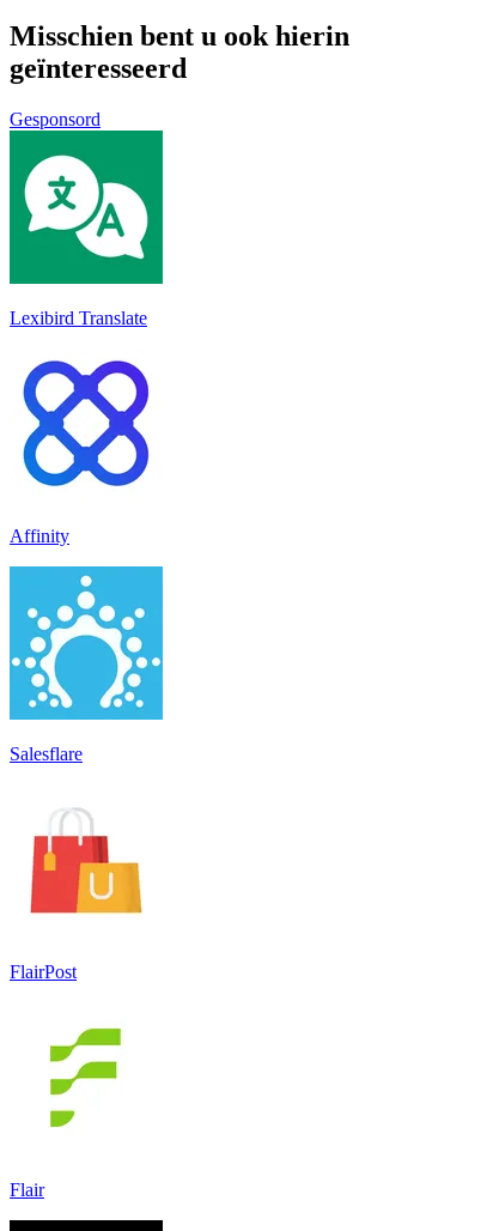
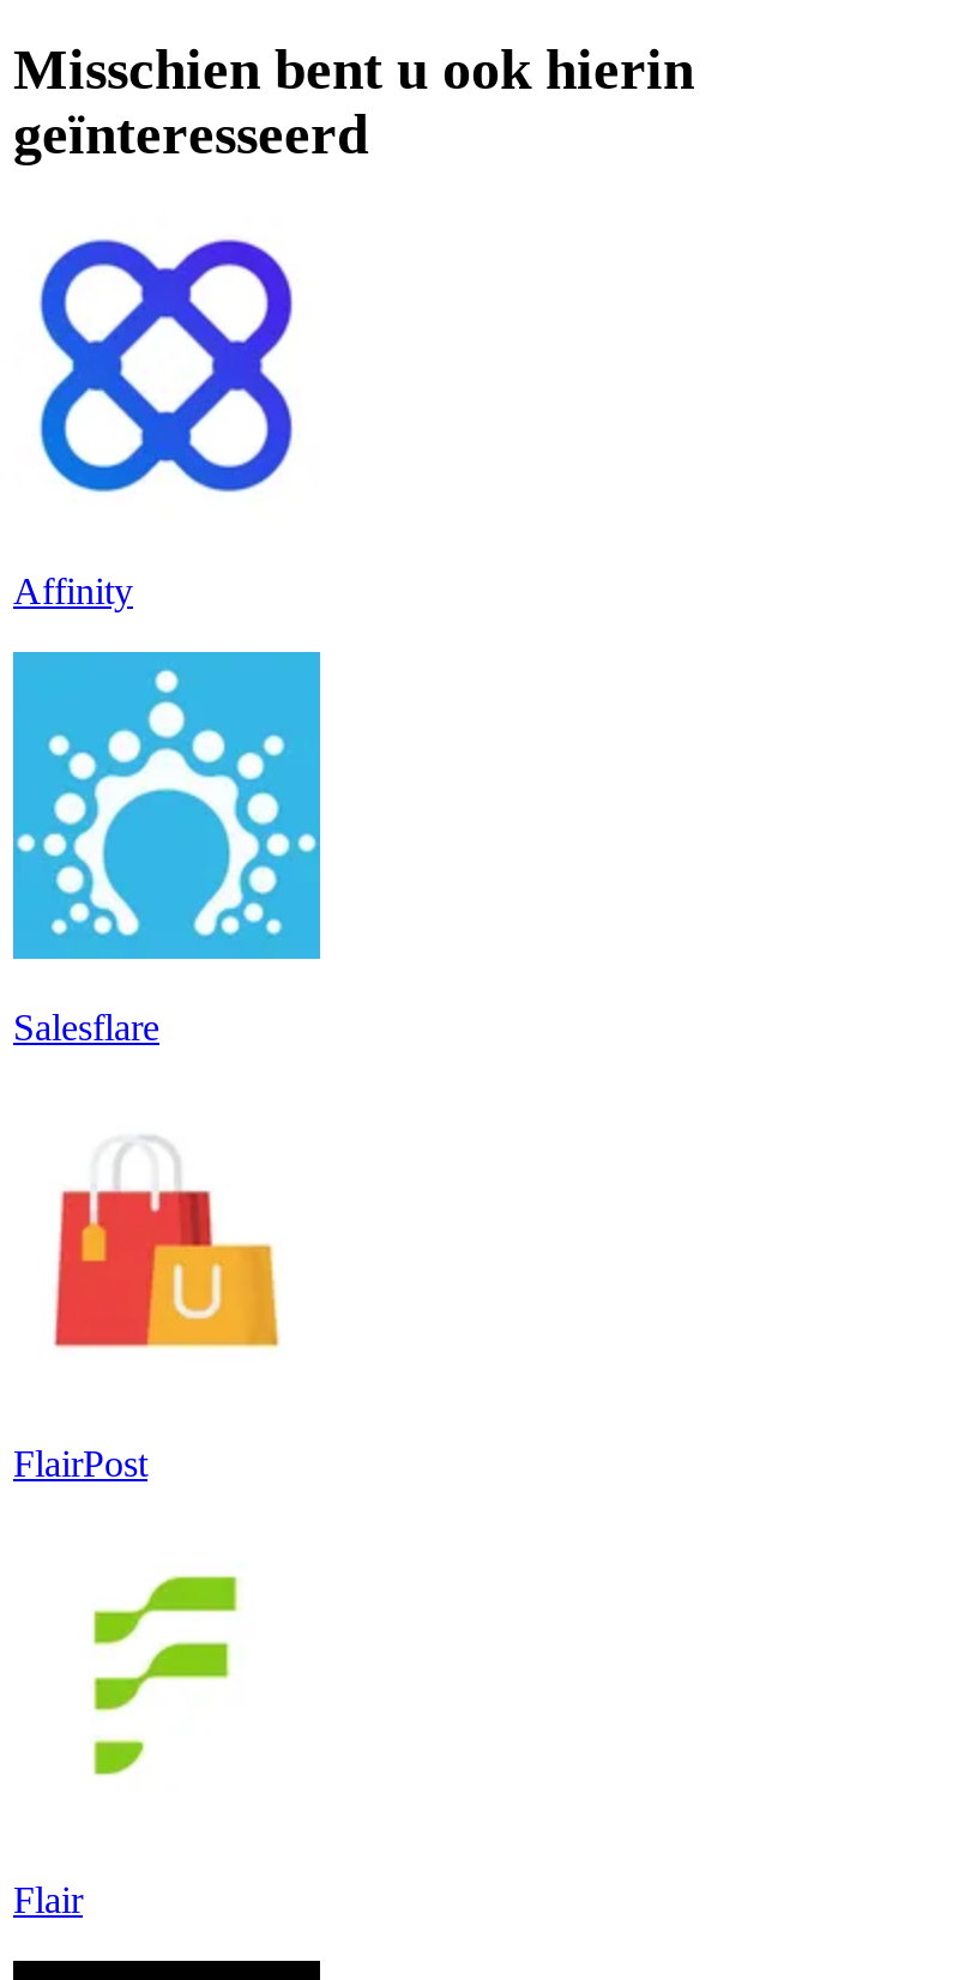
[10,109,101,129] Gesponsord -> none
[8,129,164,328] [image] | Lexibird Translate -> none

